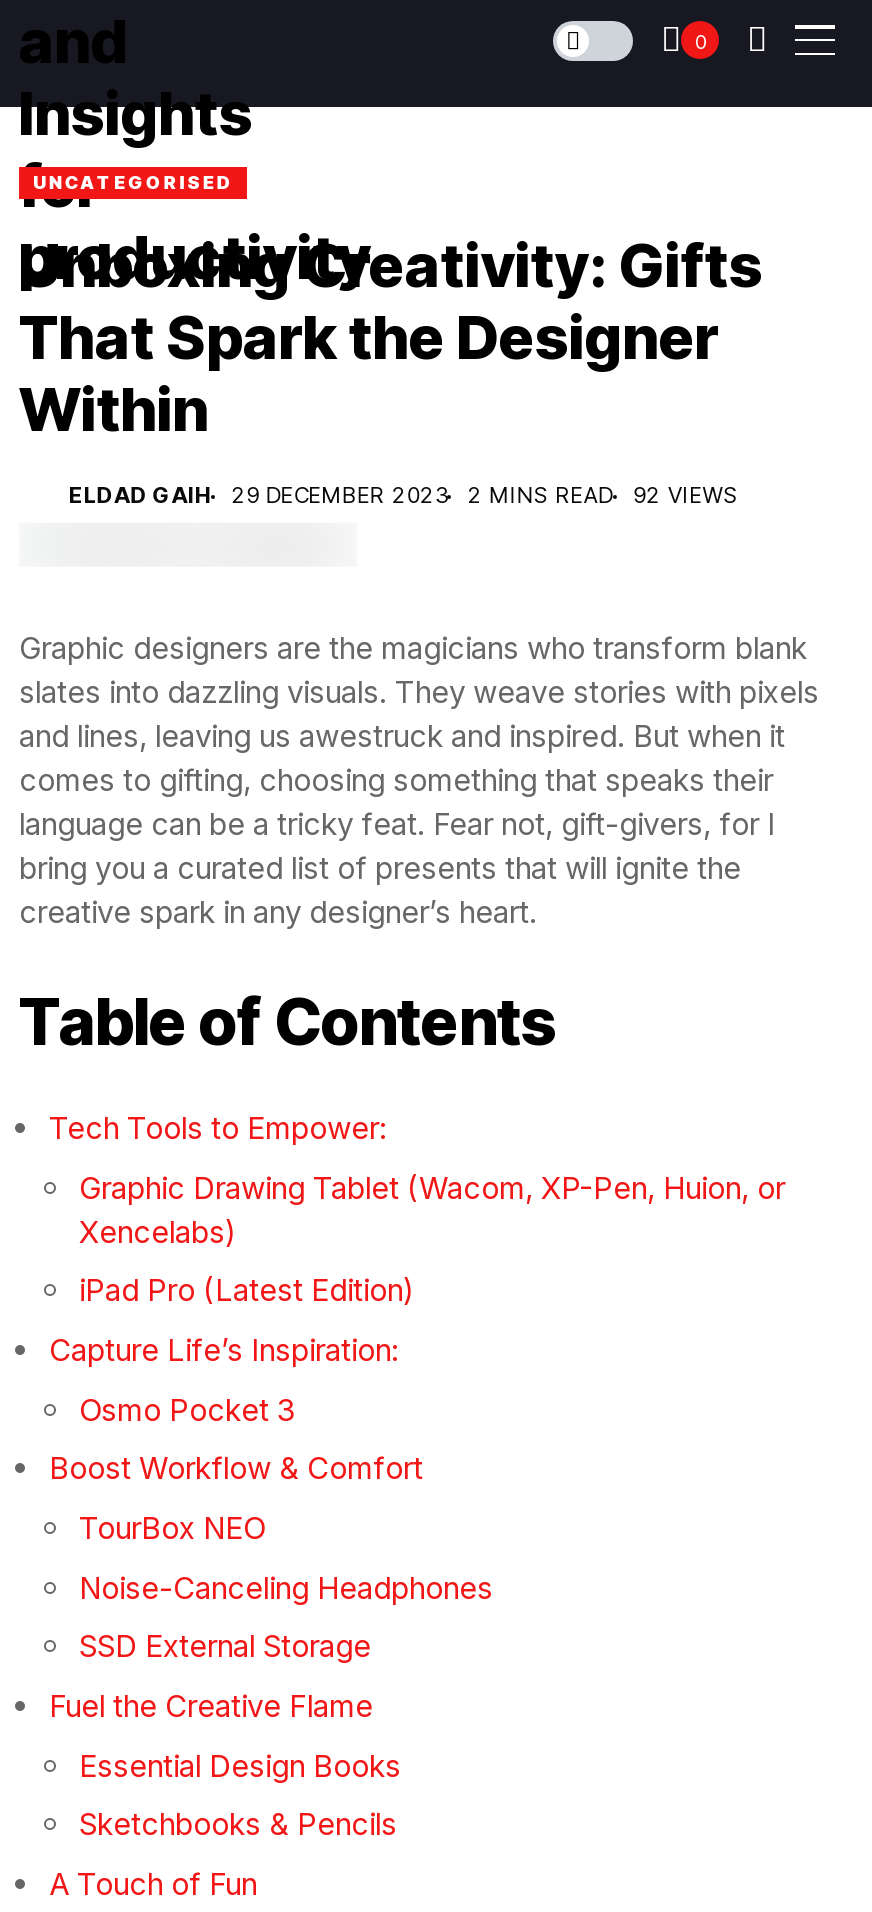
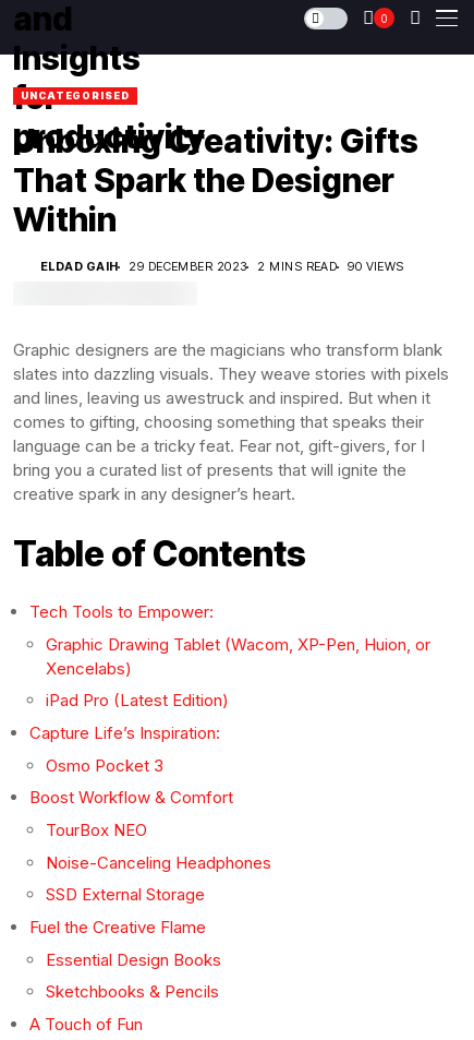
[69,481,739,509] ELDAD GAIH 29 DECEMBER 2023 2 MINS READ 92 VIEWS -> [40,259,404,274] ELDAD GAIH 29 DECEMBER 2023 2 MINS READ 90 VIEWS

